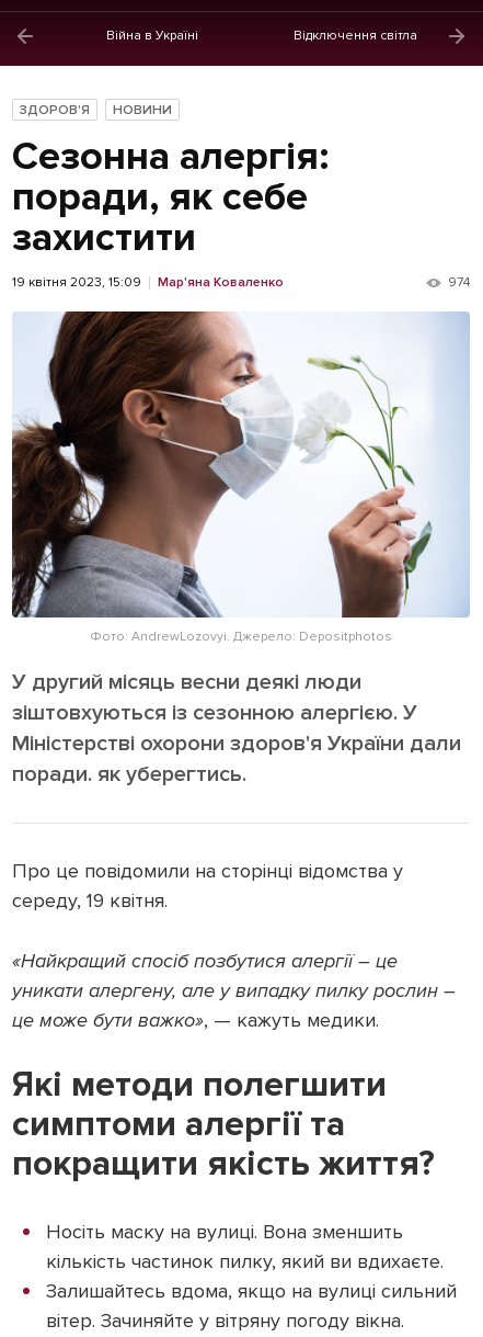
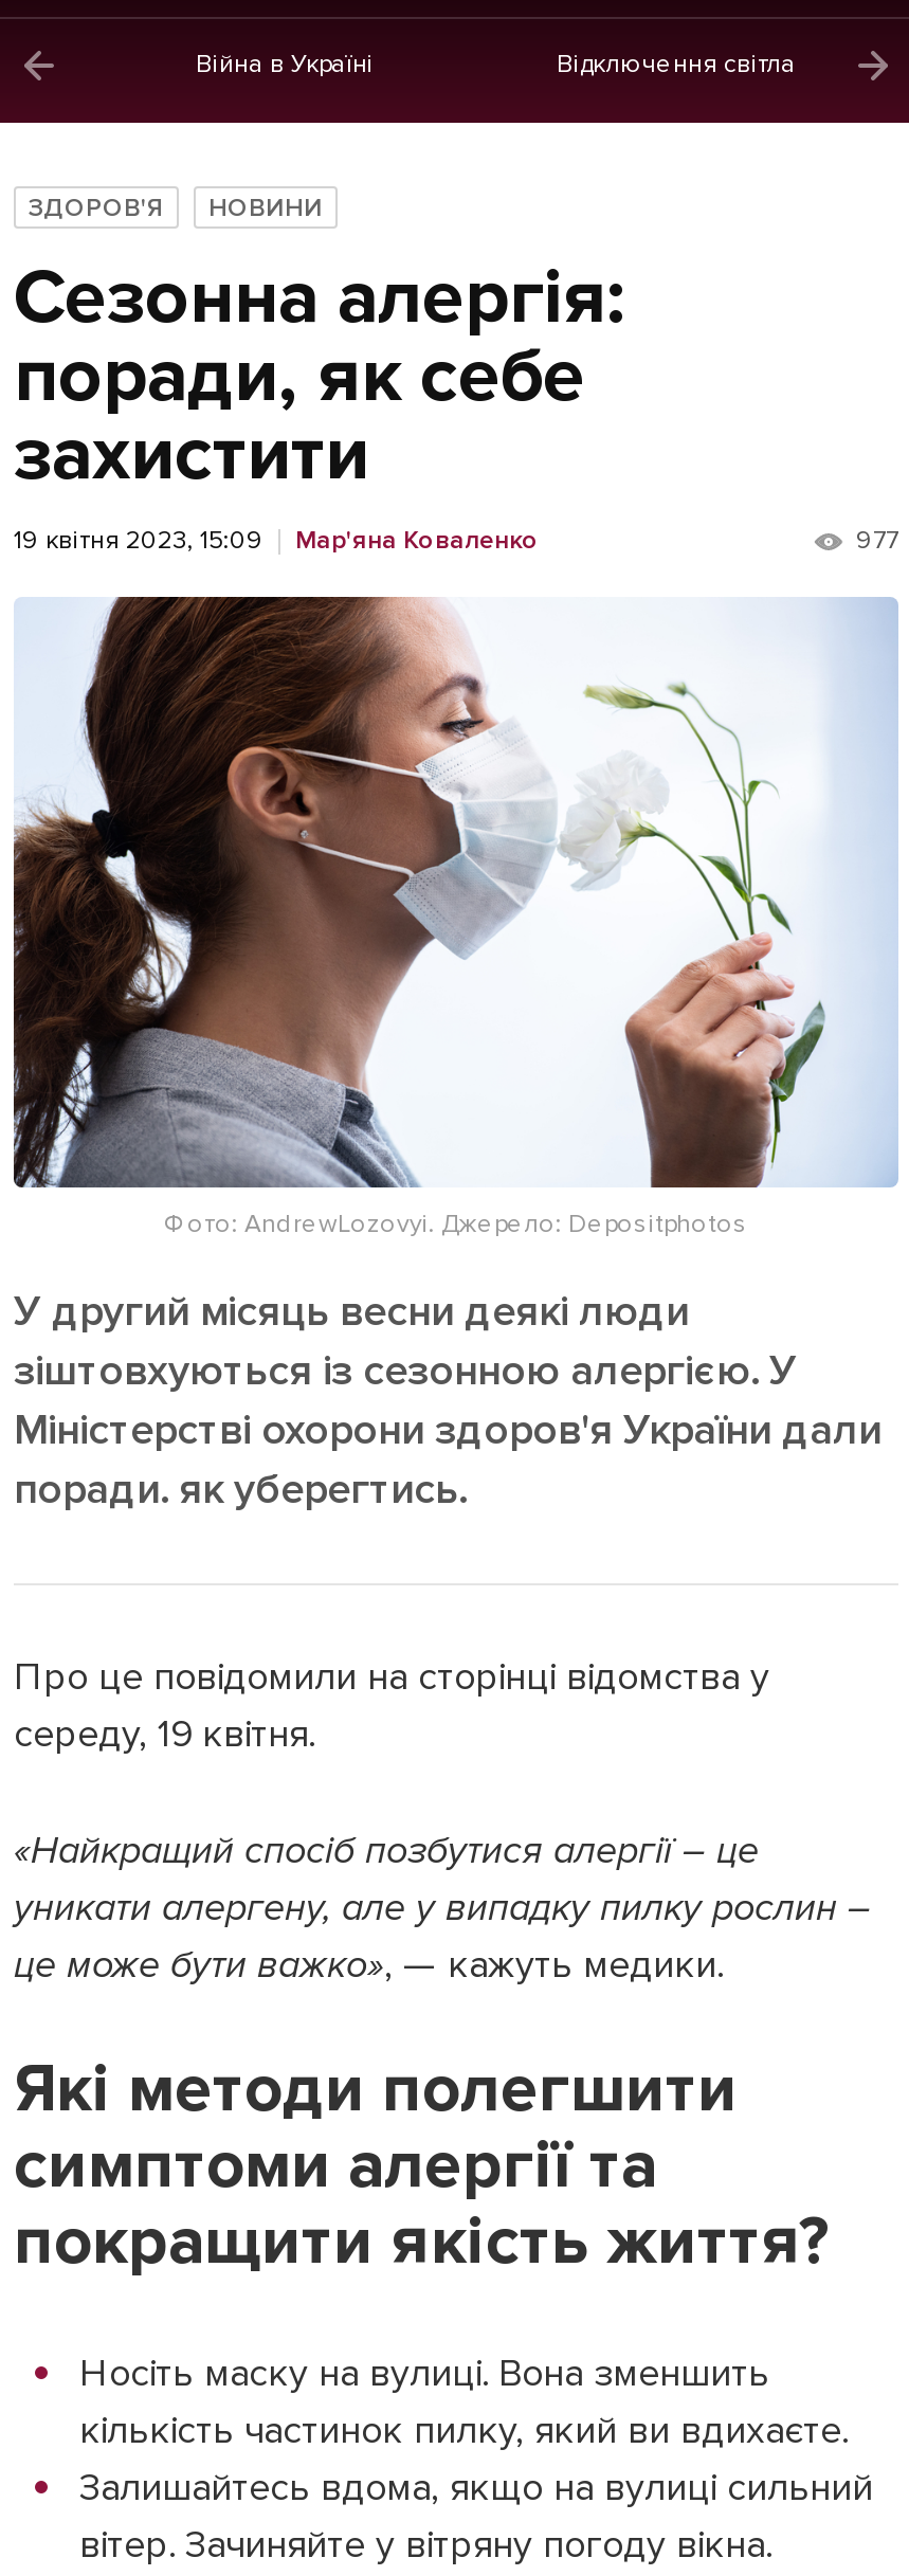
[448,274,470,291] 974 -> [856,525,898,557] 977

